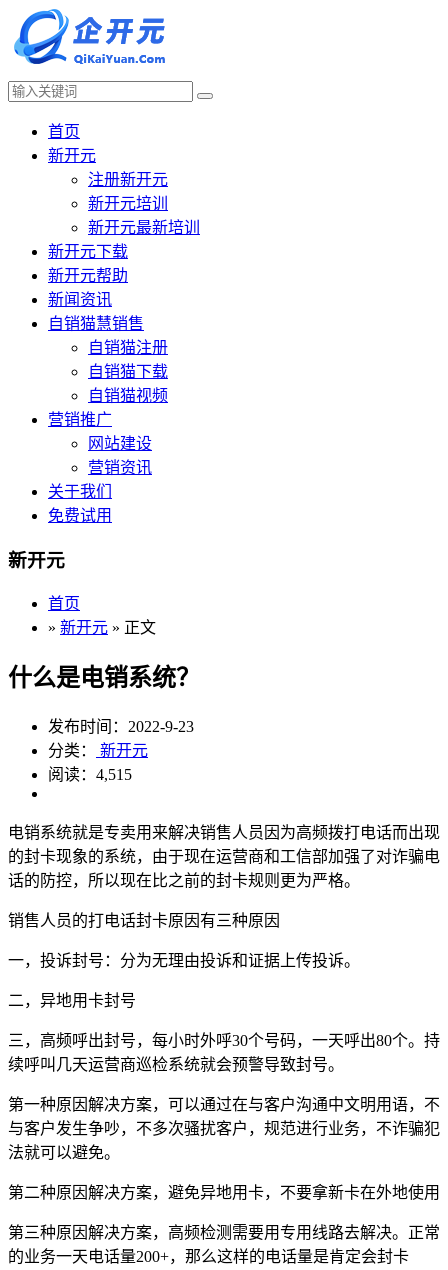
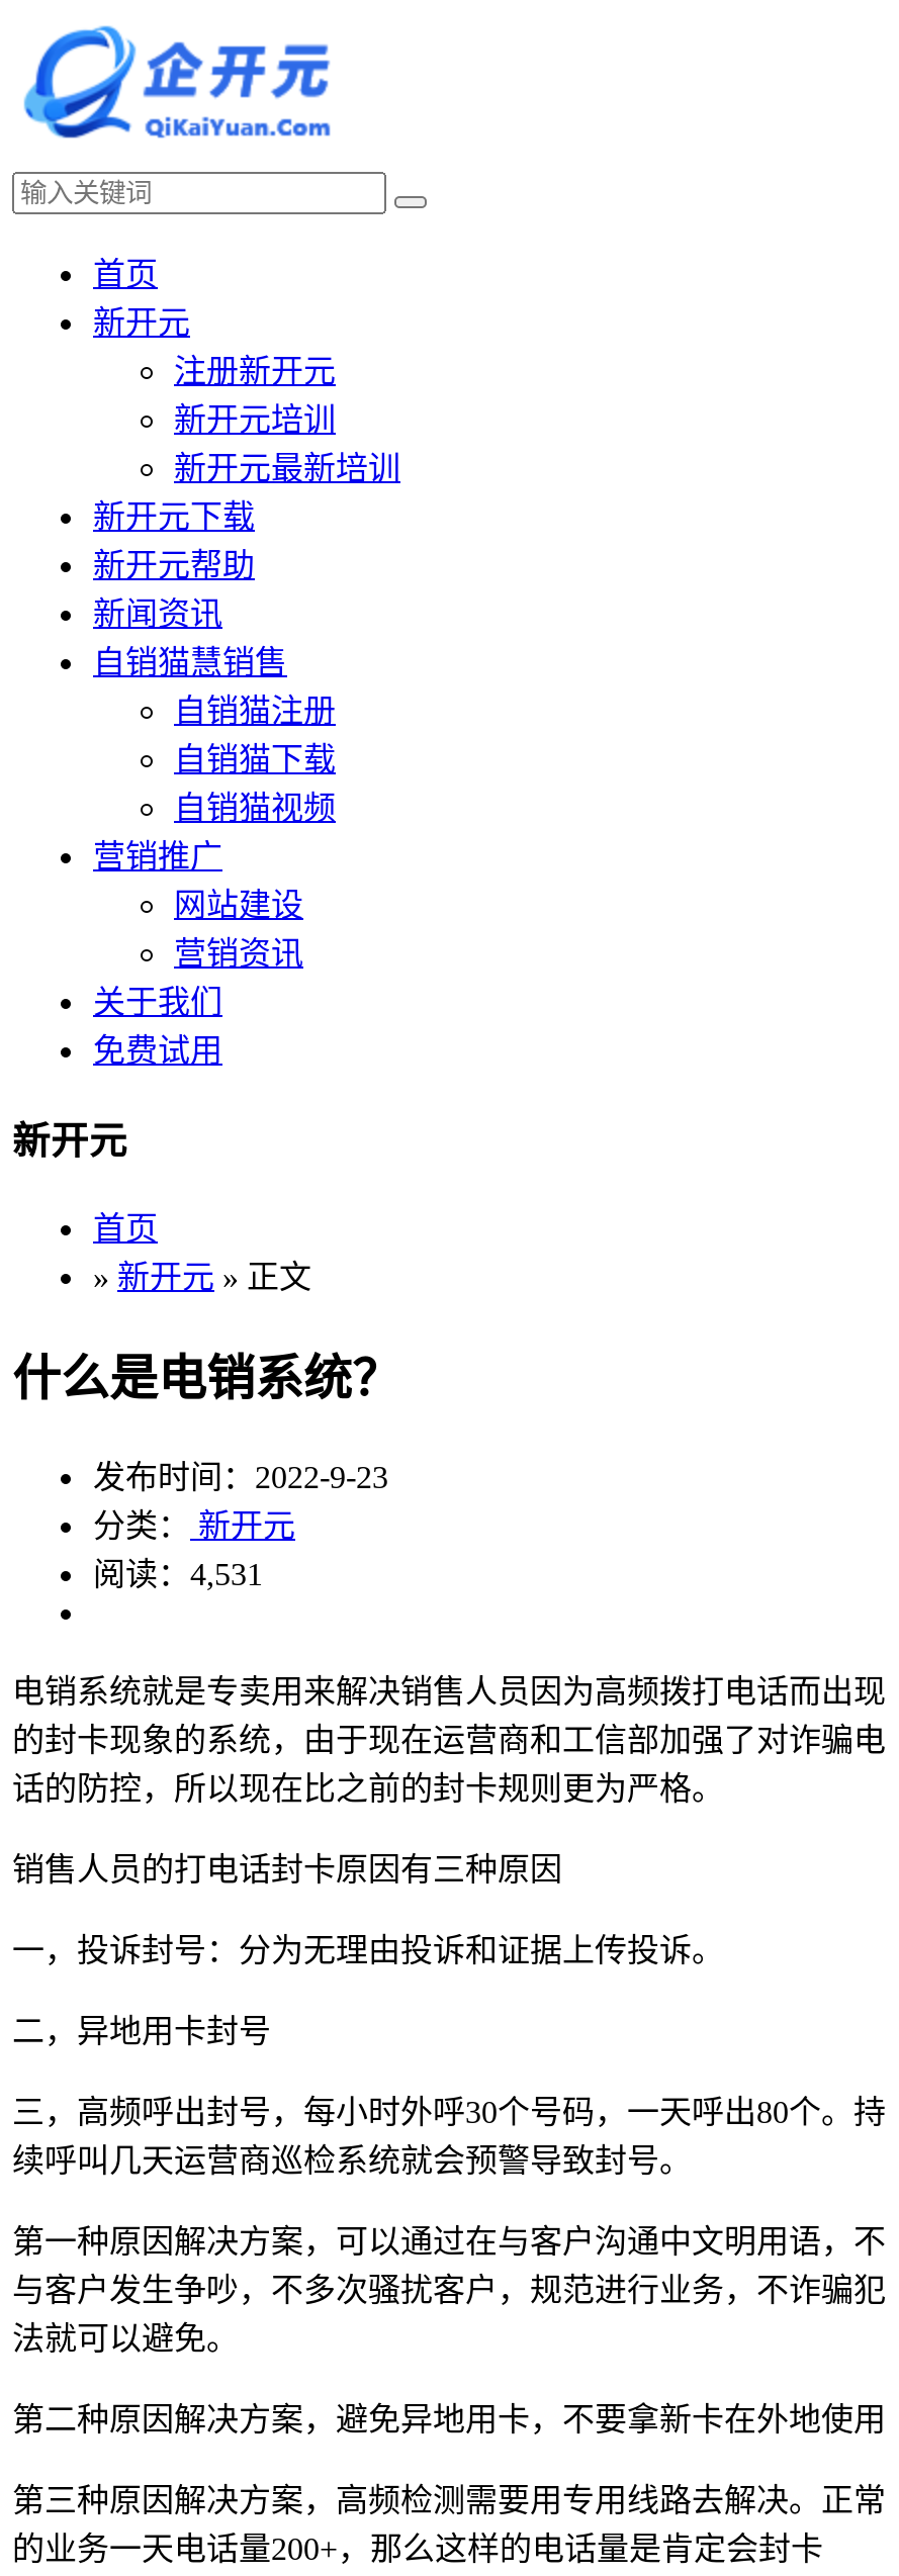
[48,766,132,783] 阅读：4,515 -> [93,1557,263,1592] 阅读：4,531

